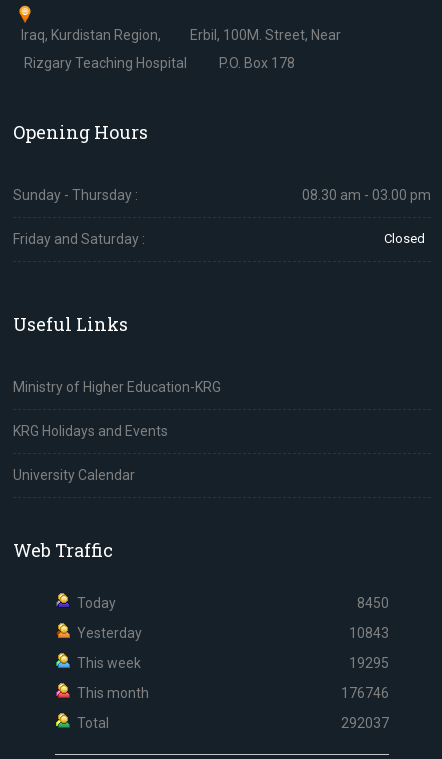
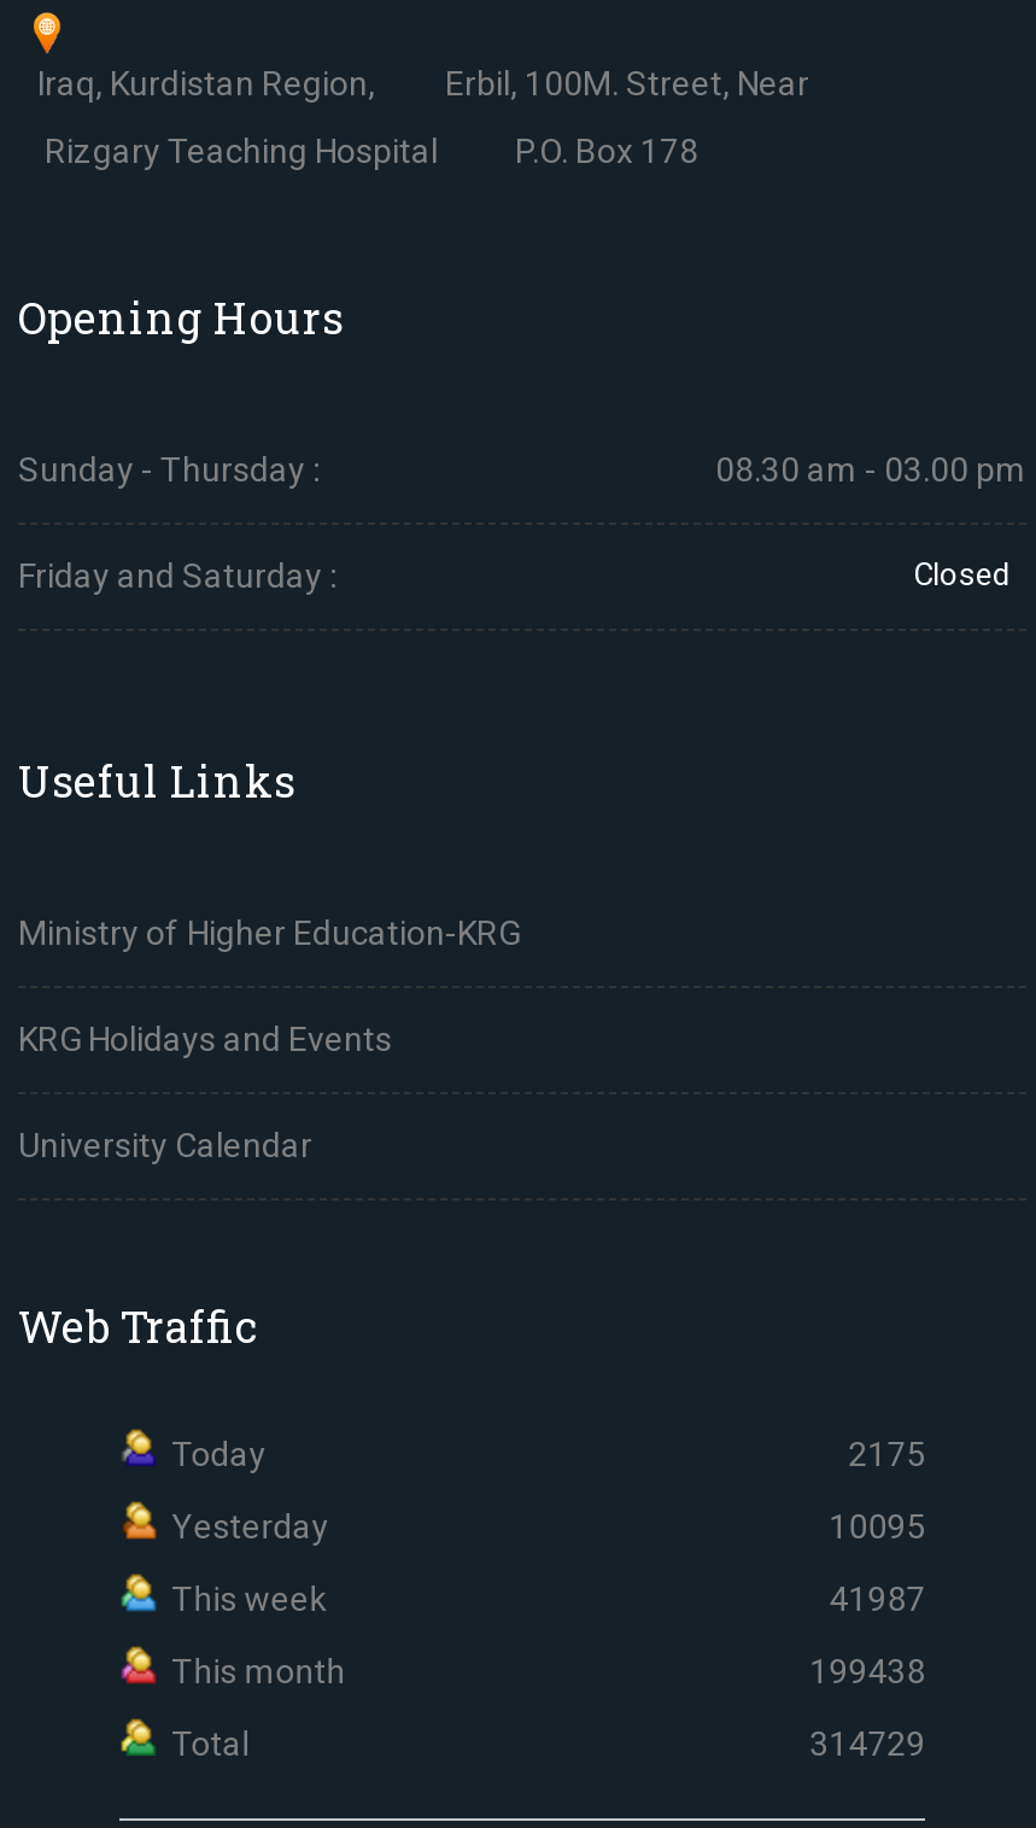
[357,594,389,610] 8450 -> [848,1433,926,1472] 2175
[349,624,389,640] 10843 -> [829,1506,926,1544] 10095
[349,654,389,670] 19295 -> [829,1578,926,1617] 41987
[341,684,389,700] 176746 -> [810,1651,926,1689] 199438
[341,714,389,730] 292037 -> [810,1723,926,1762] 314729

